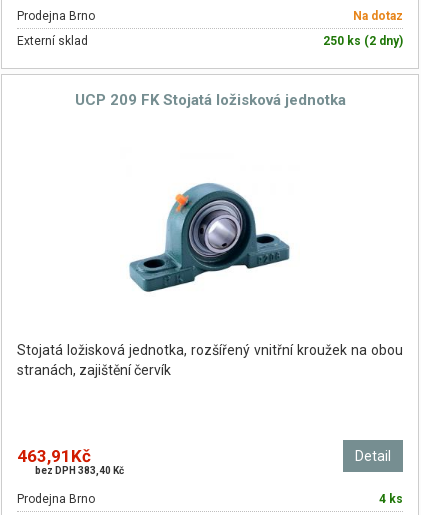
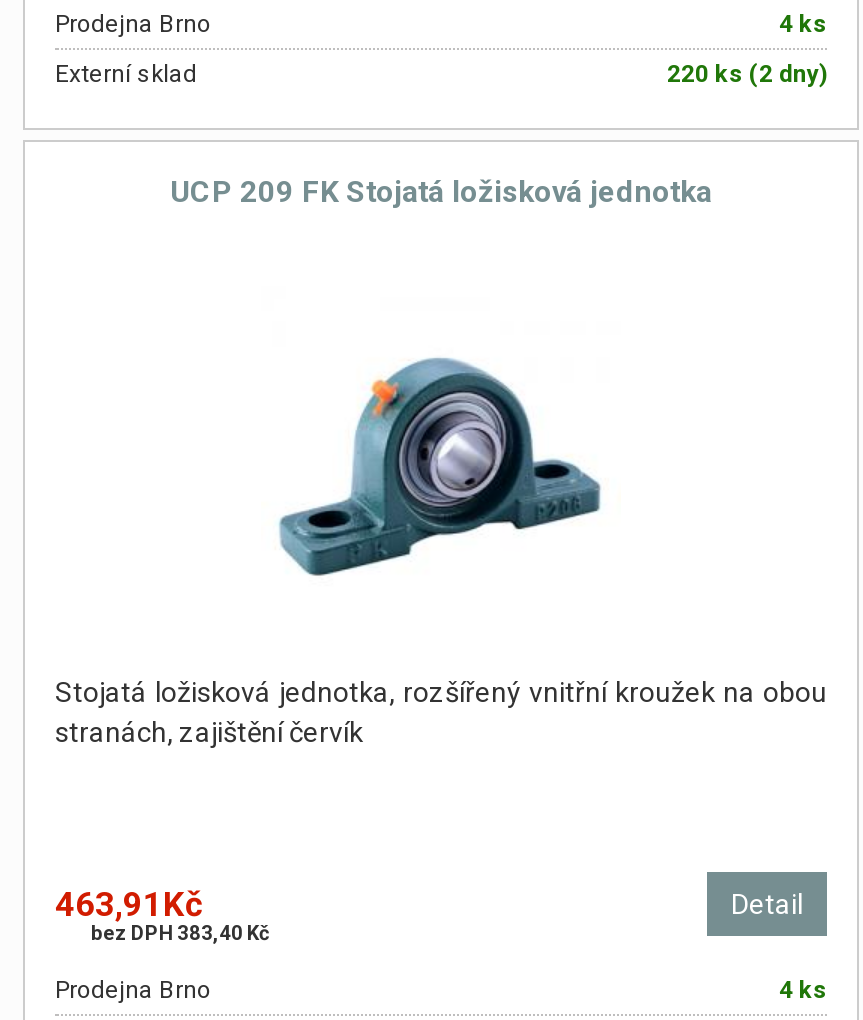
[353,9,403,23] Na dotaz -> [779,11,827,39] 4 ks
[323,34,403,48] 250 ks (2 dny) -> [667,61,827,89] 220 ks (2 dny)

